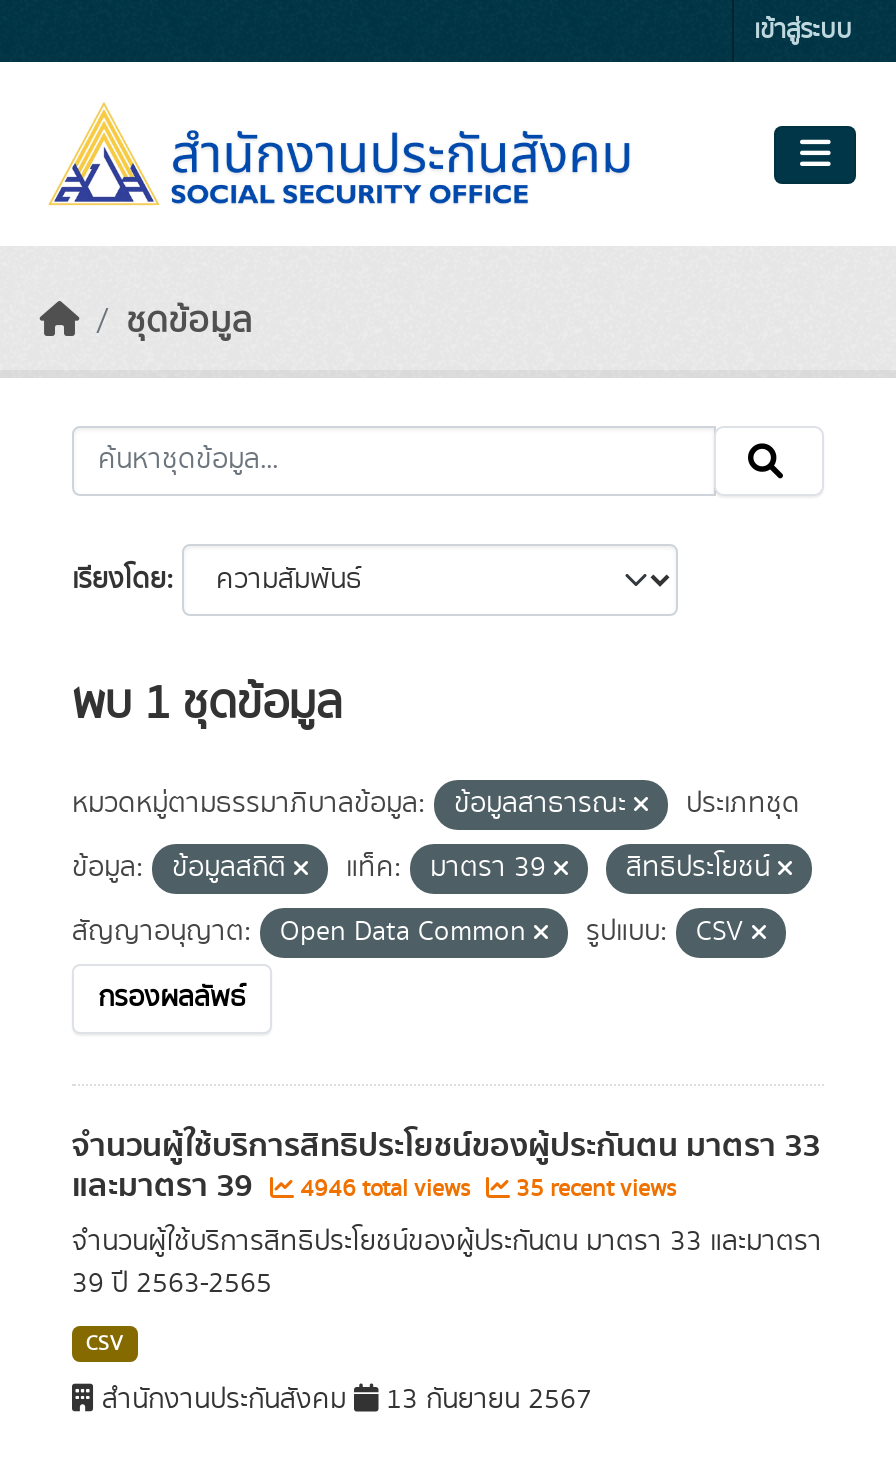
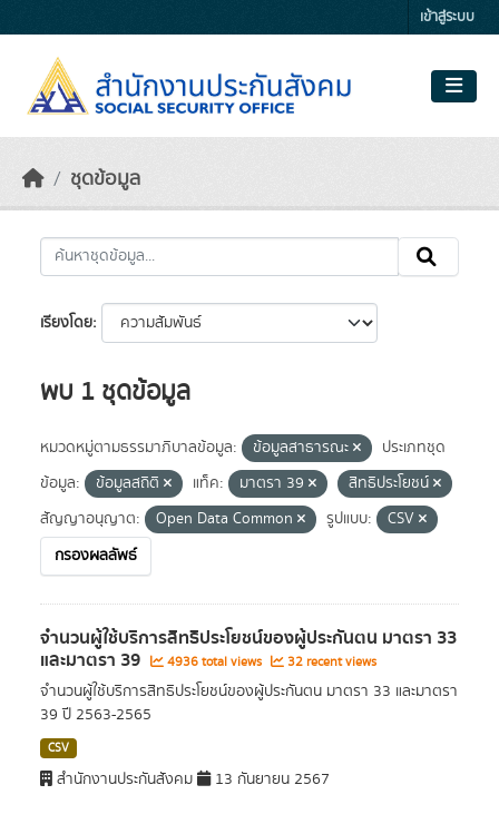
[294,1172,476,1206] 4946 total views -> [164,653,265,671] 4936 total views
[510,1172,676,1206] 35 recent views -> [284,653,376,671] 32 recent views

